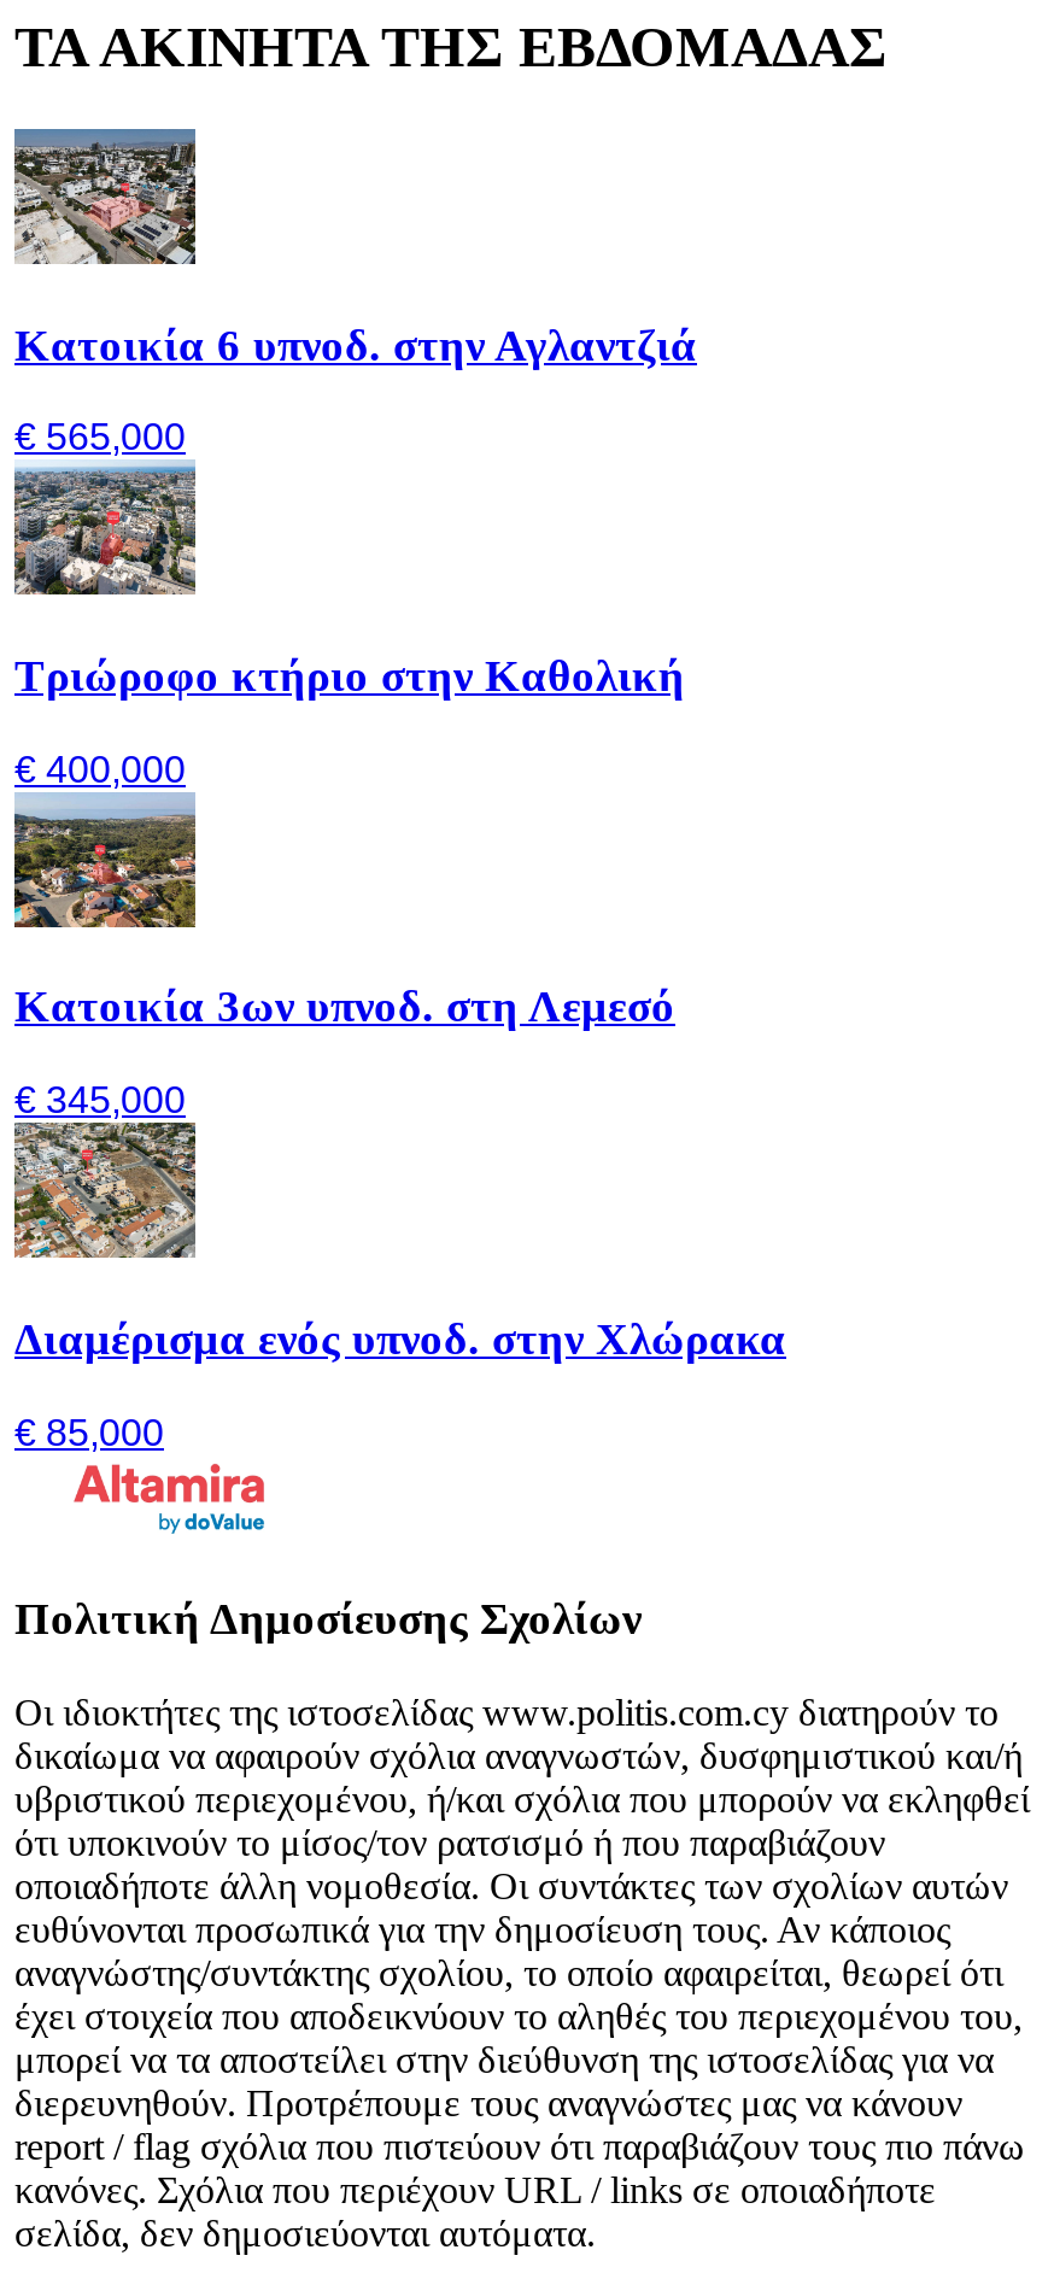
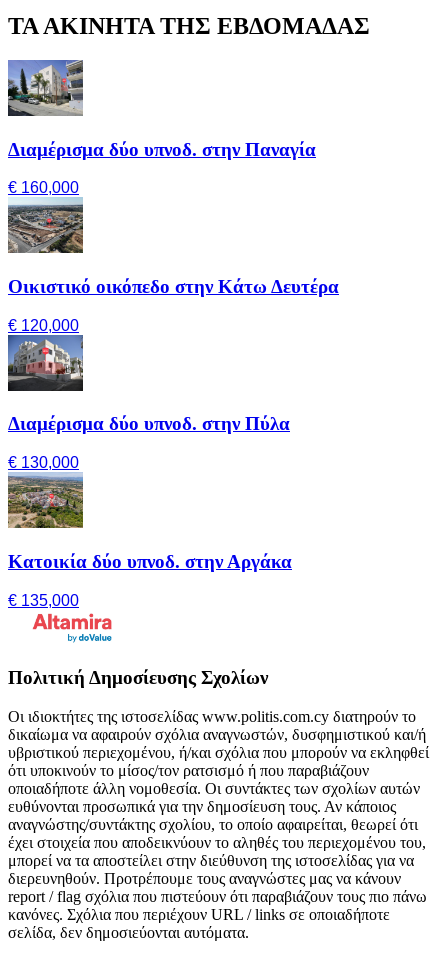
[12,129,697,369] [image] | Κατοικία 6 υπνοδ. στην Αγλαντζιά -> [7,60,316,160] [image] | Διαμέρισμα δύο υπνοδ. στην Παναγία
[14,417,186,458] € 565,000 -> [8,179,79,196] € 160,000
[12,476,685,701] [image] | Τριώροφο κτήριο στην Καθολική -> [8,204,339,297] [image] | Οικιστικό οικόπεδο στην Κάτω Δευτέρα
[14,748,186,789] € 400,000 -> [8,317,79,334] € 120,000
[12,807,675,1032] [image] | Κατοικία 3ων υπνοδ. στη Λεμεσό -> [7,341,290,434] [image] | Διαμέρισμα δύο υπνοδ. στην Πύλα
[14,1080,186,1121] € 345,000 -> [8,454,79,471] € 130,000
[14,1139,786,1364] [image] | Διαμέρισμα ενός υπνοδ. στην Χλώρακα -> [8,479,292,572] [image] | Κατοικία δύο υπνοδ. στην Αργάκα
[14,1411,164,1452] € 85,000 -> [8,592,79,609] € 135,000

